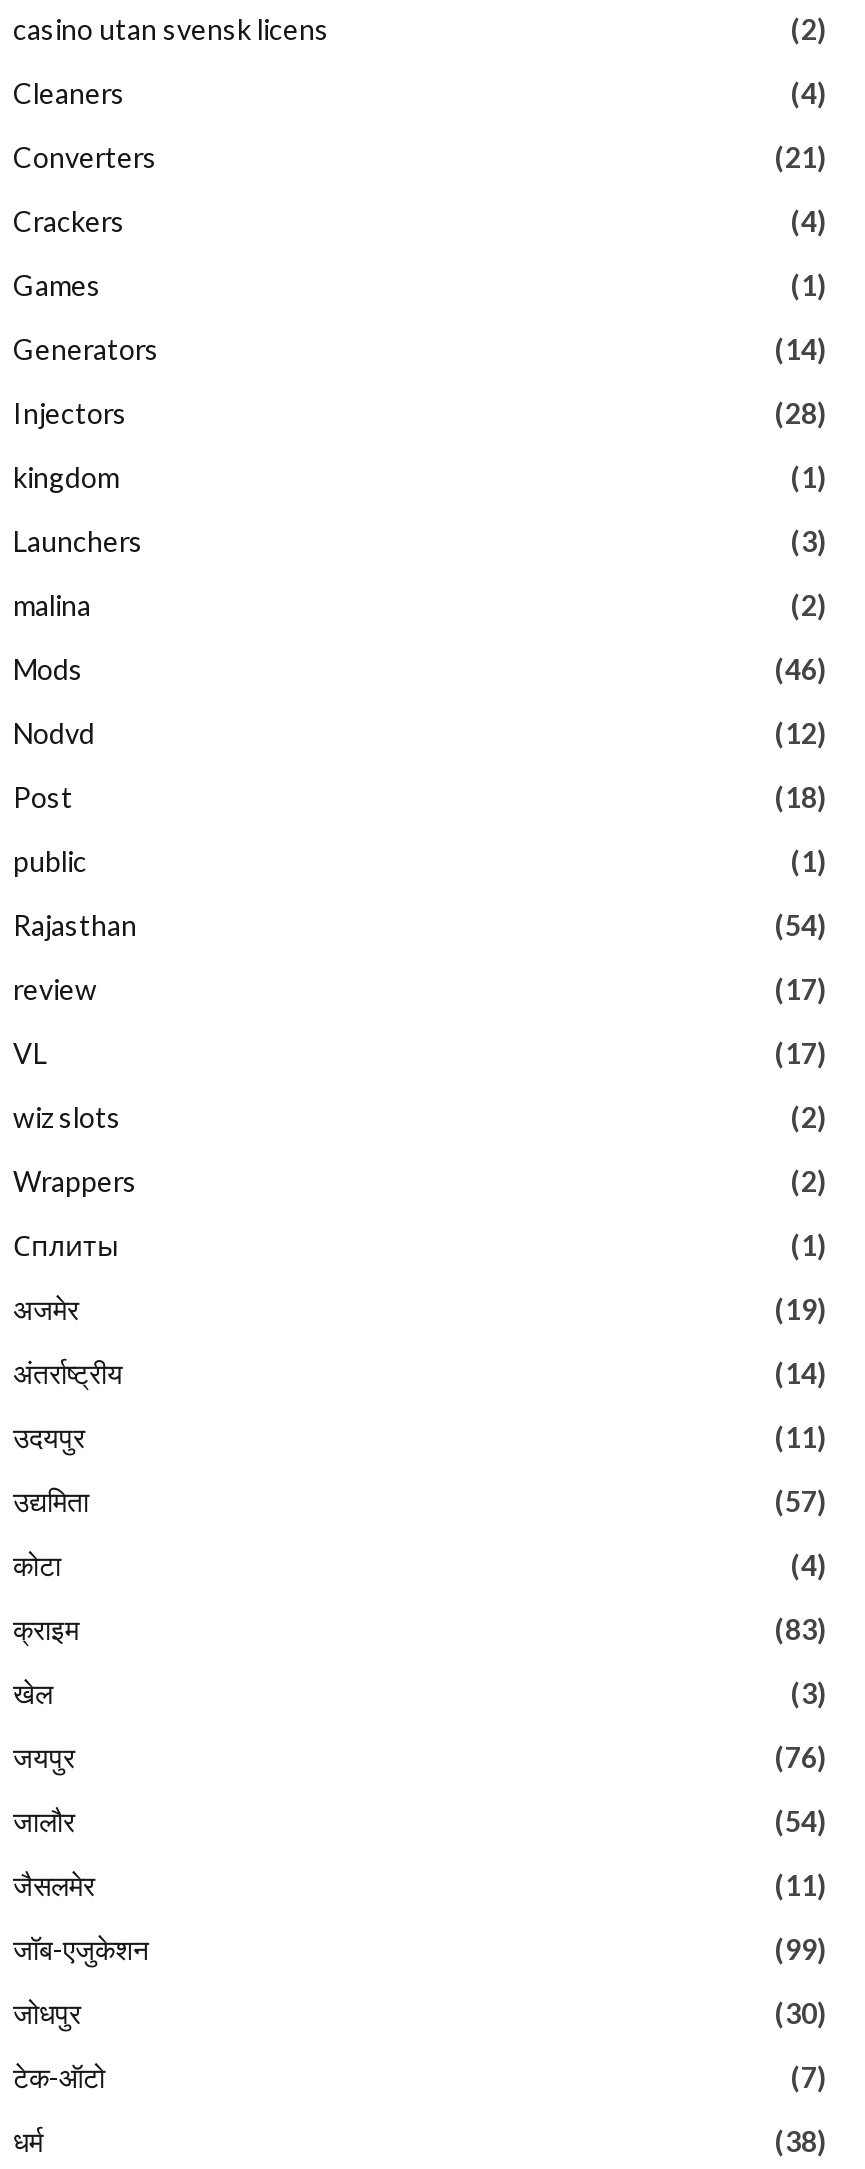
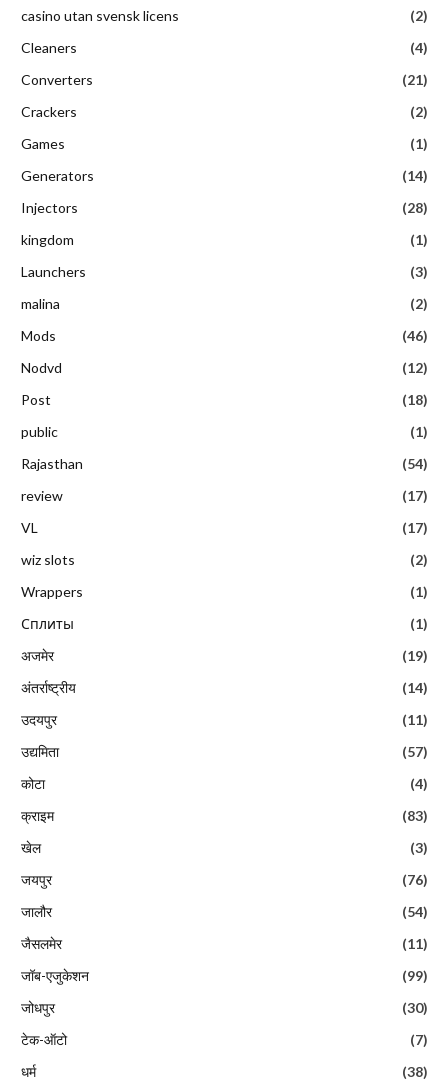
[791,205,827,239] (4) -> [410,103,428,120] (2)
[791,1165,827,1199] (2) -> [410,583,428,600] (1)

